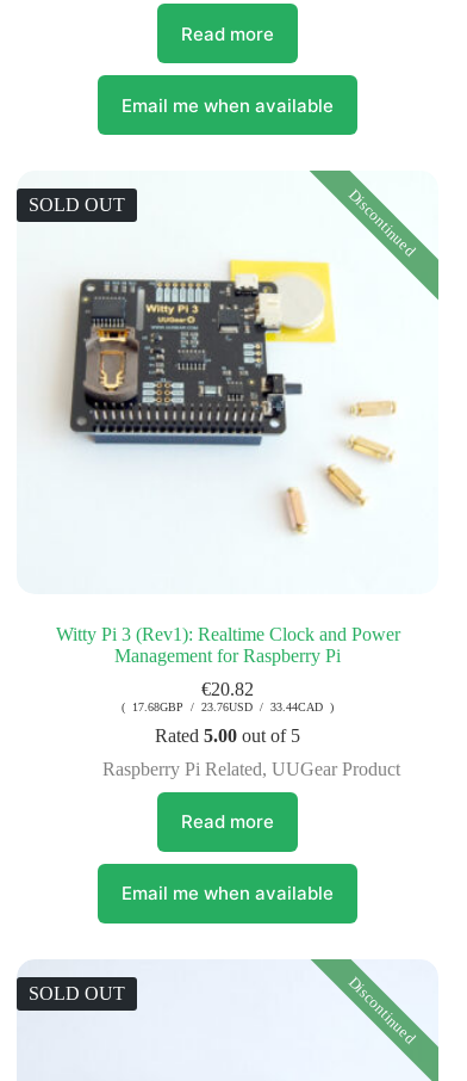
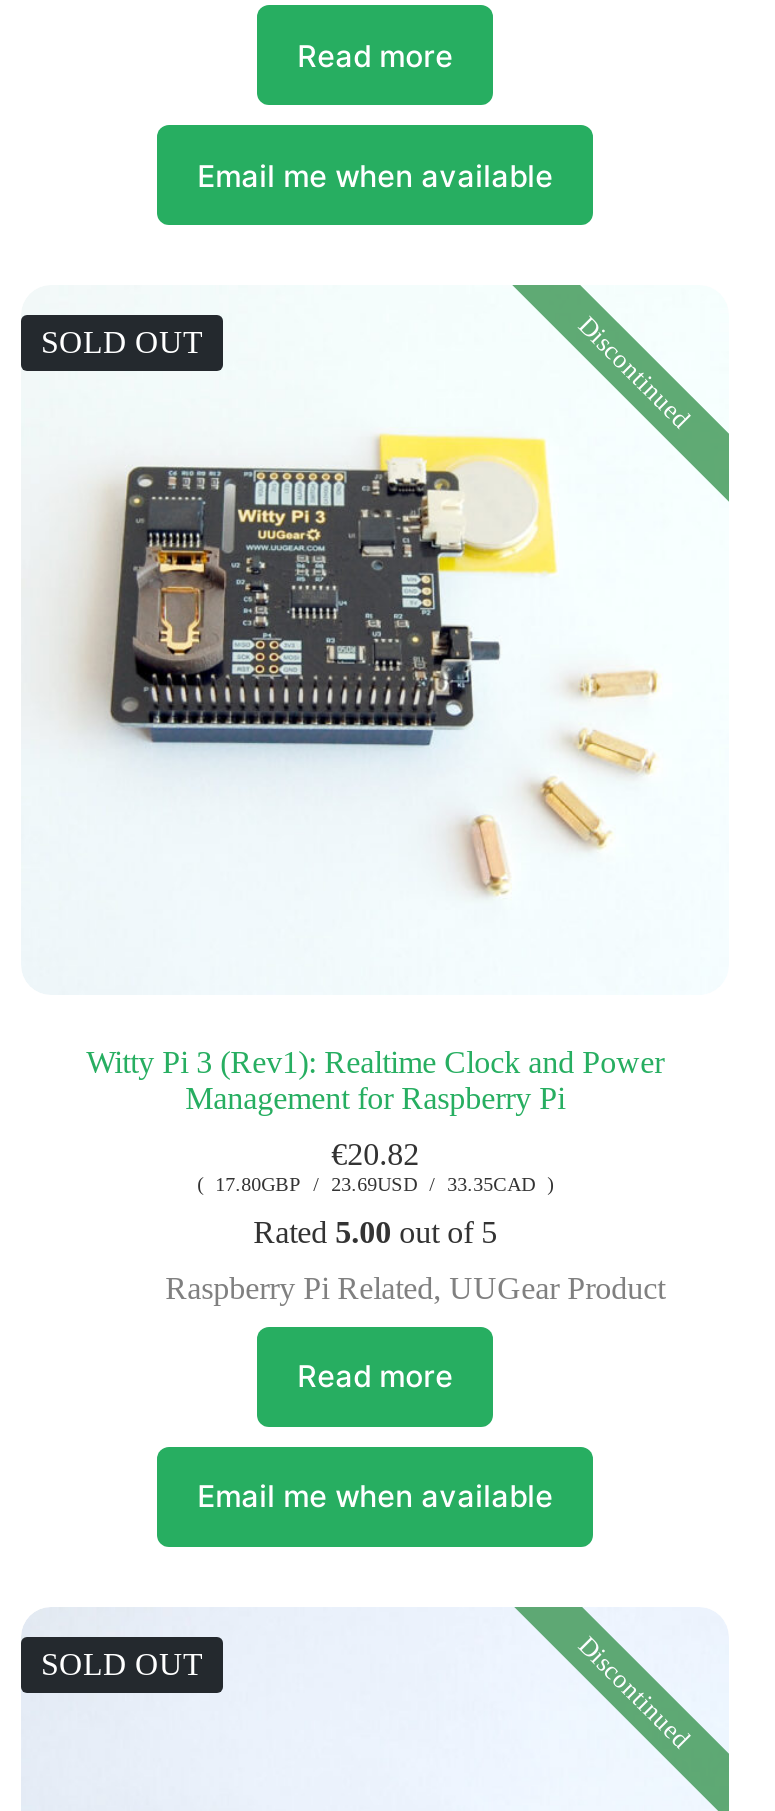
[122,700,334,713] ( 17.68GBP / 23.76USD / 33.44CAD ) -> [197,1172,553,1194] ( 17.80GBP / 23.69USD / 33.35CAD )

